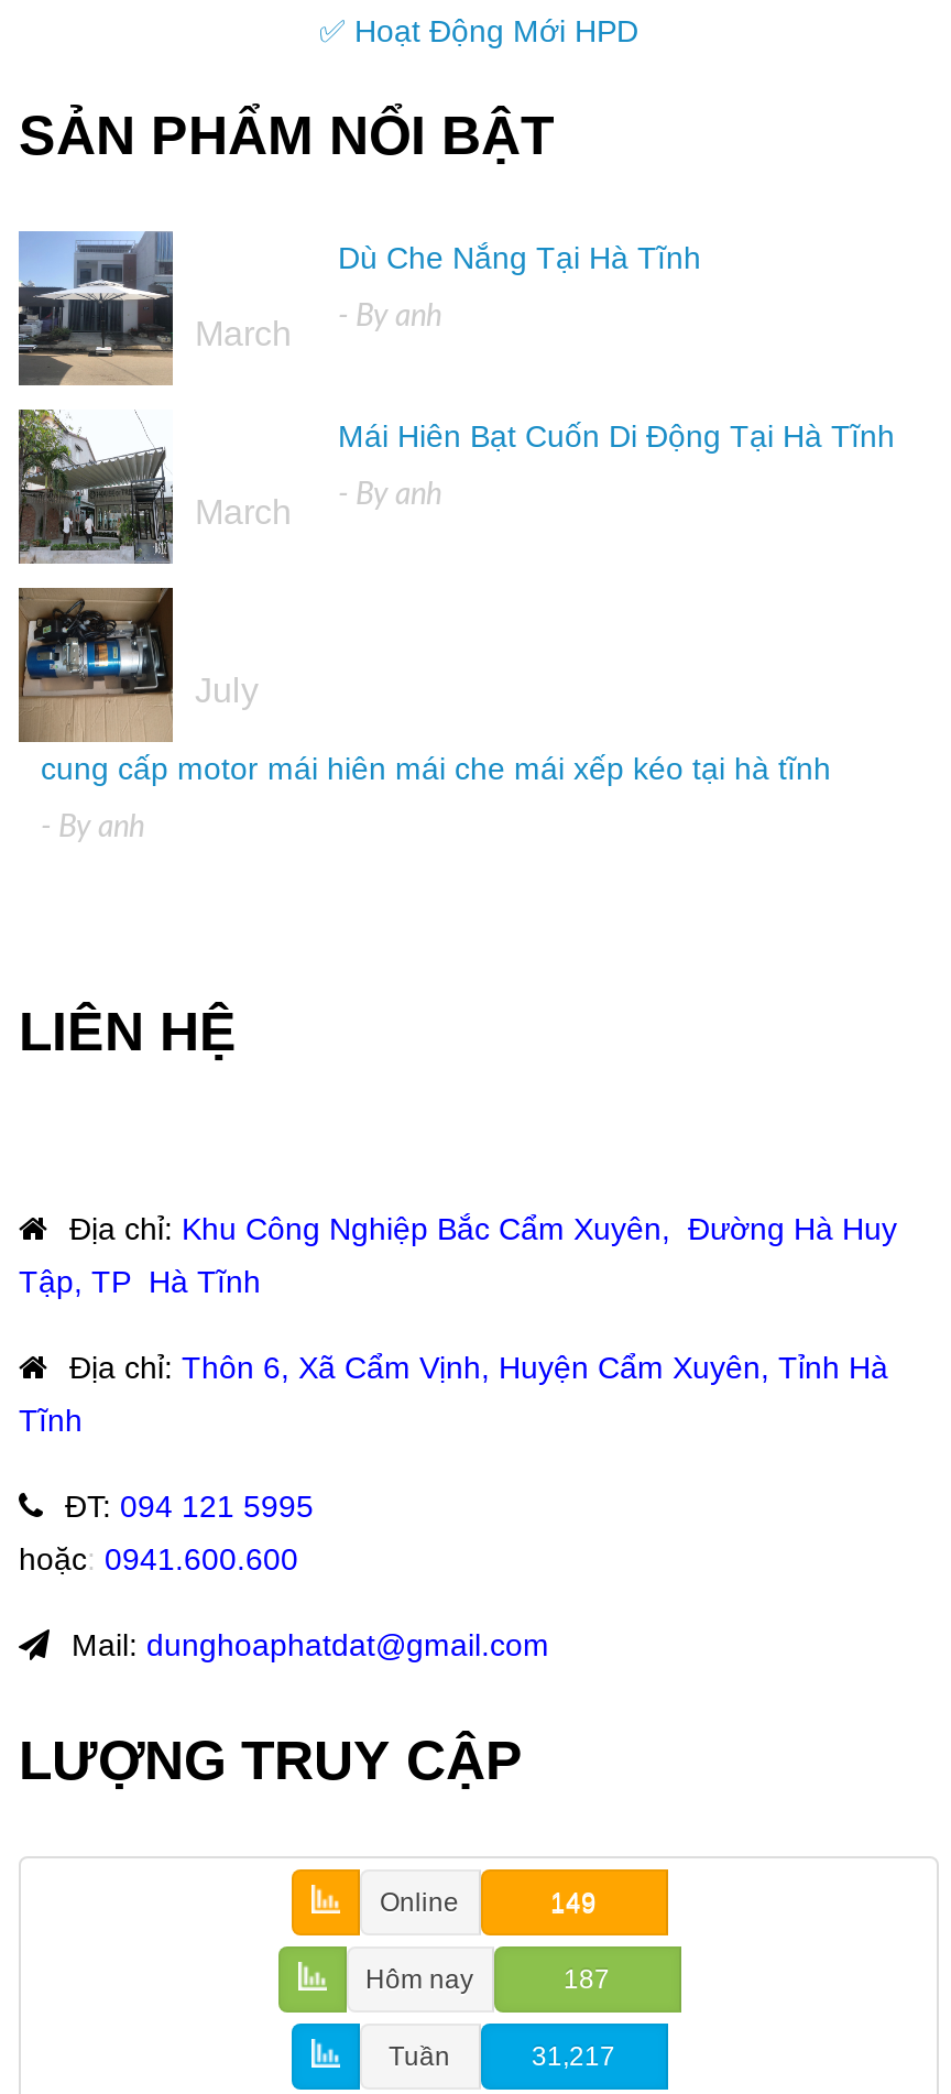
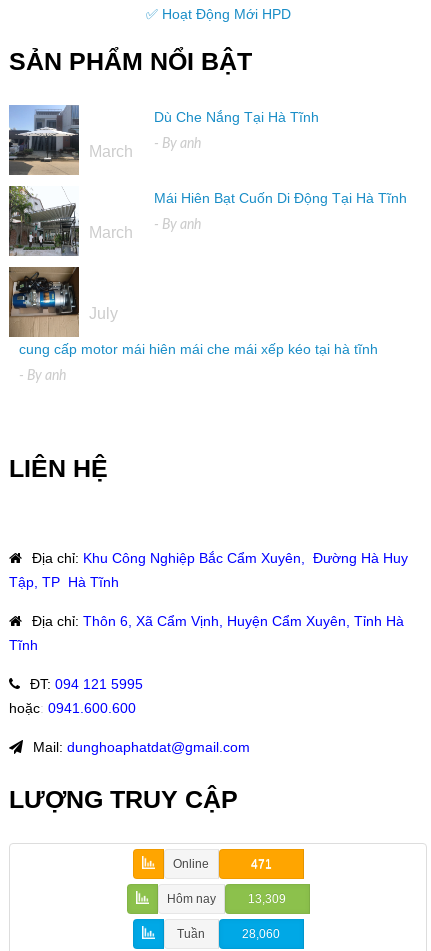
[550,1887,597,1918] 149 -> [250,857,271,871] 471
[564,1964,610,1995] 187 -> [248,892,286,906] 13,309
[532,2041,615,2072] 31,217 -> [242,927,280,941] 28,060

